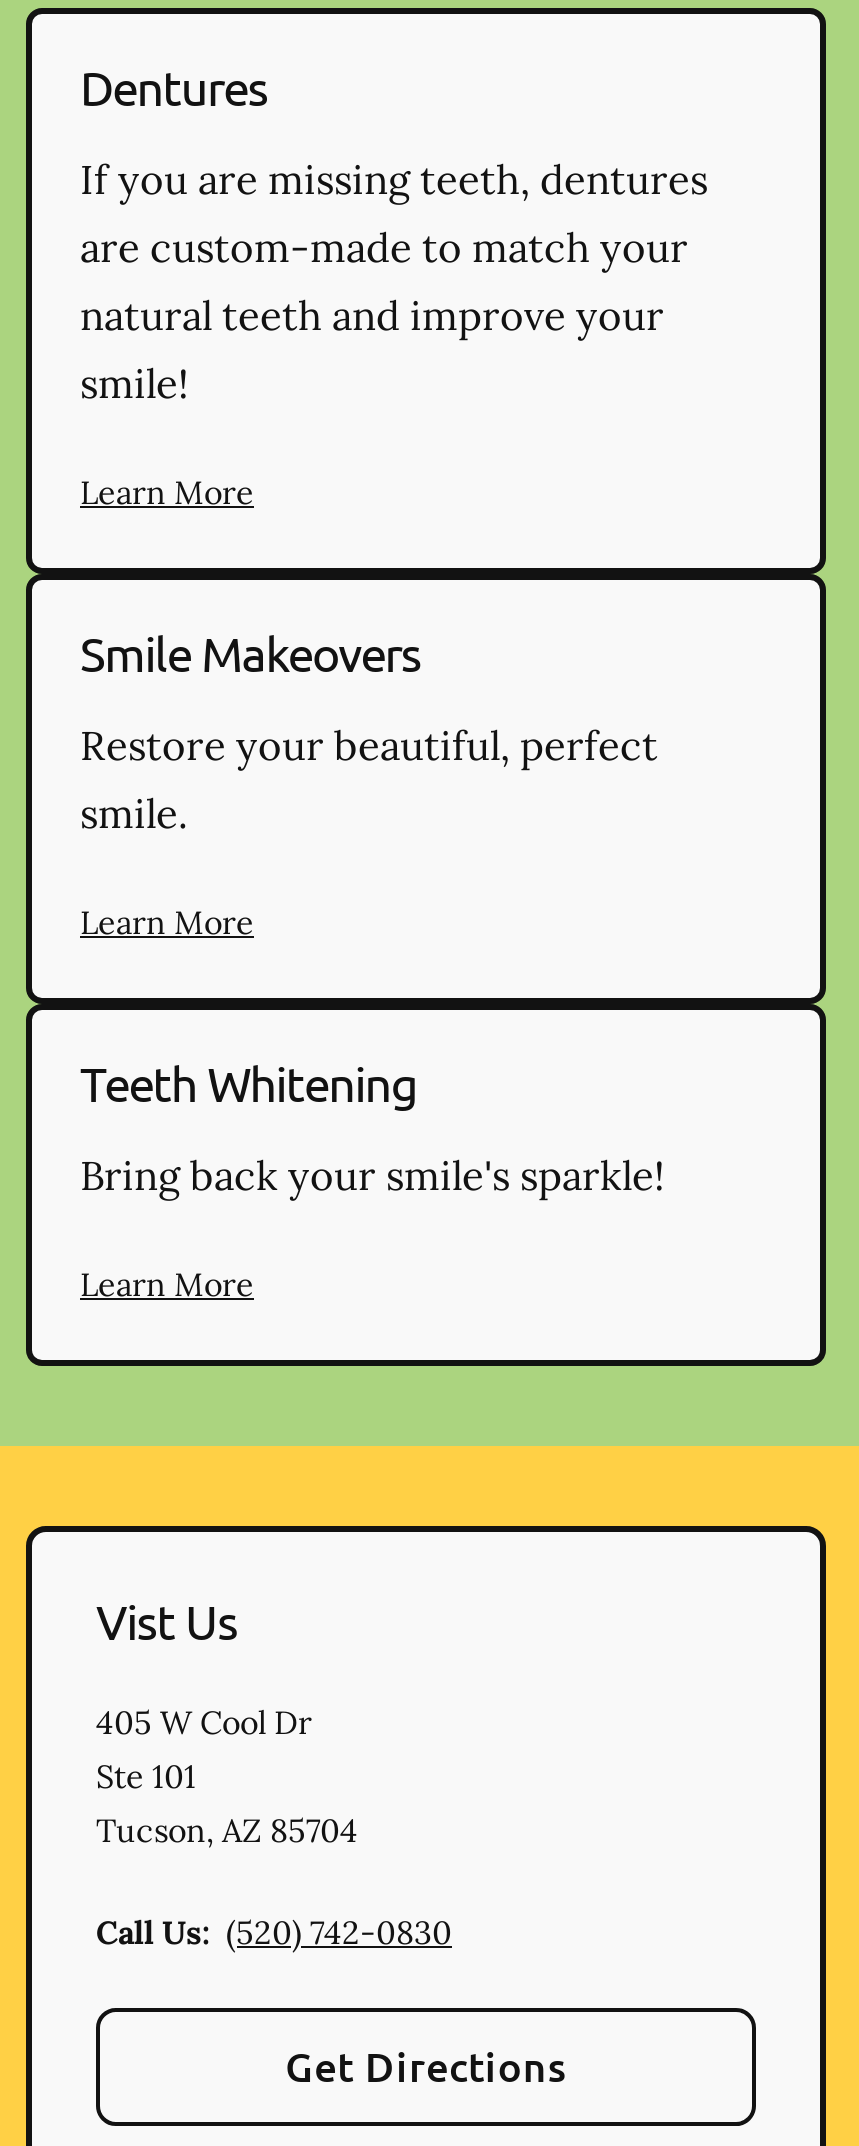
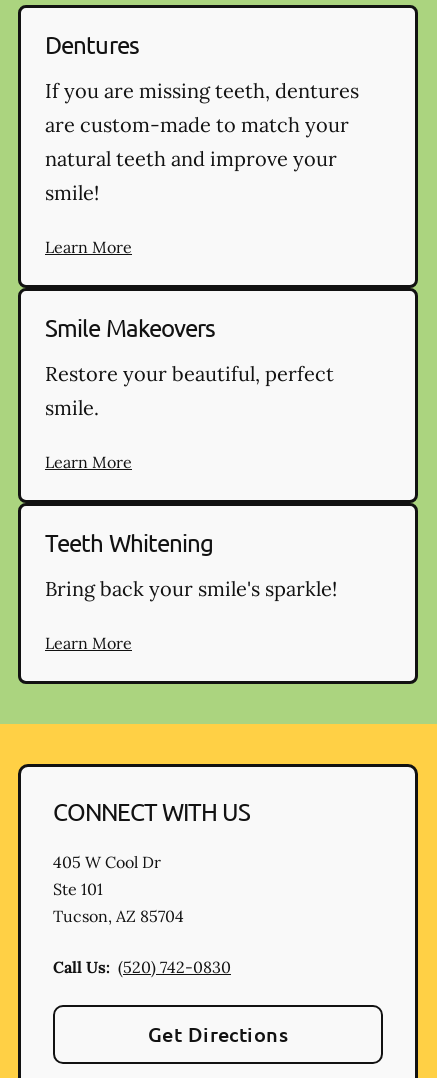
[96,1591,237,1649] Vist Us -> [53,796,250,825] CONNECT WITH US

